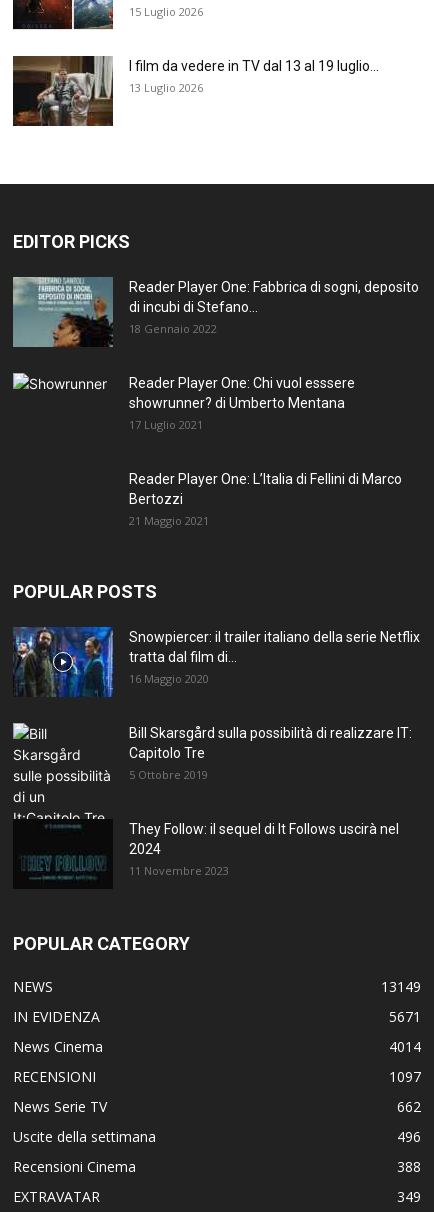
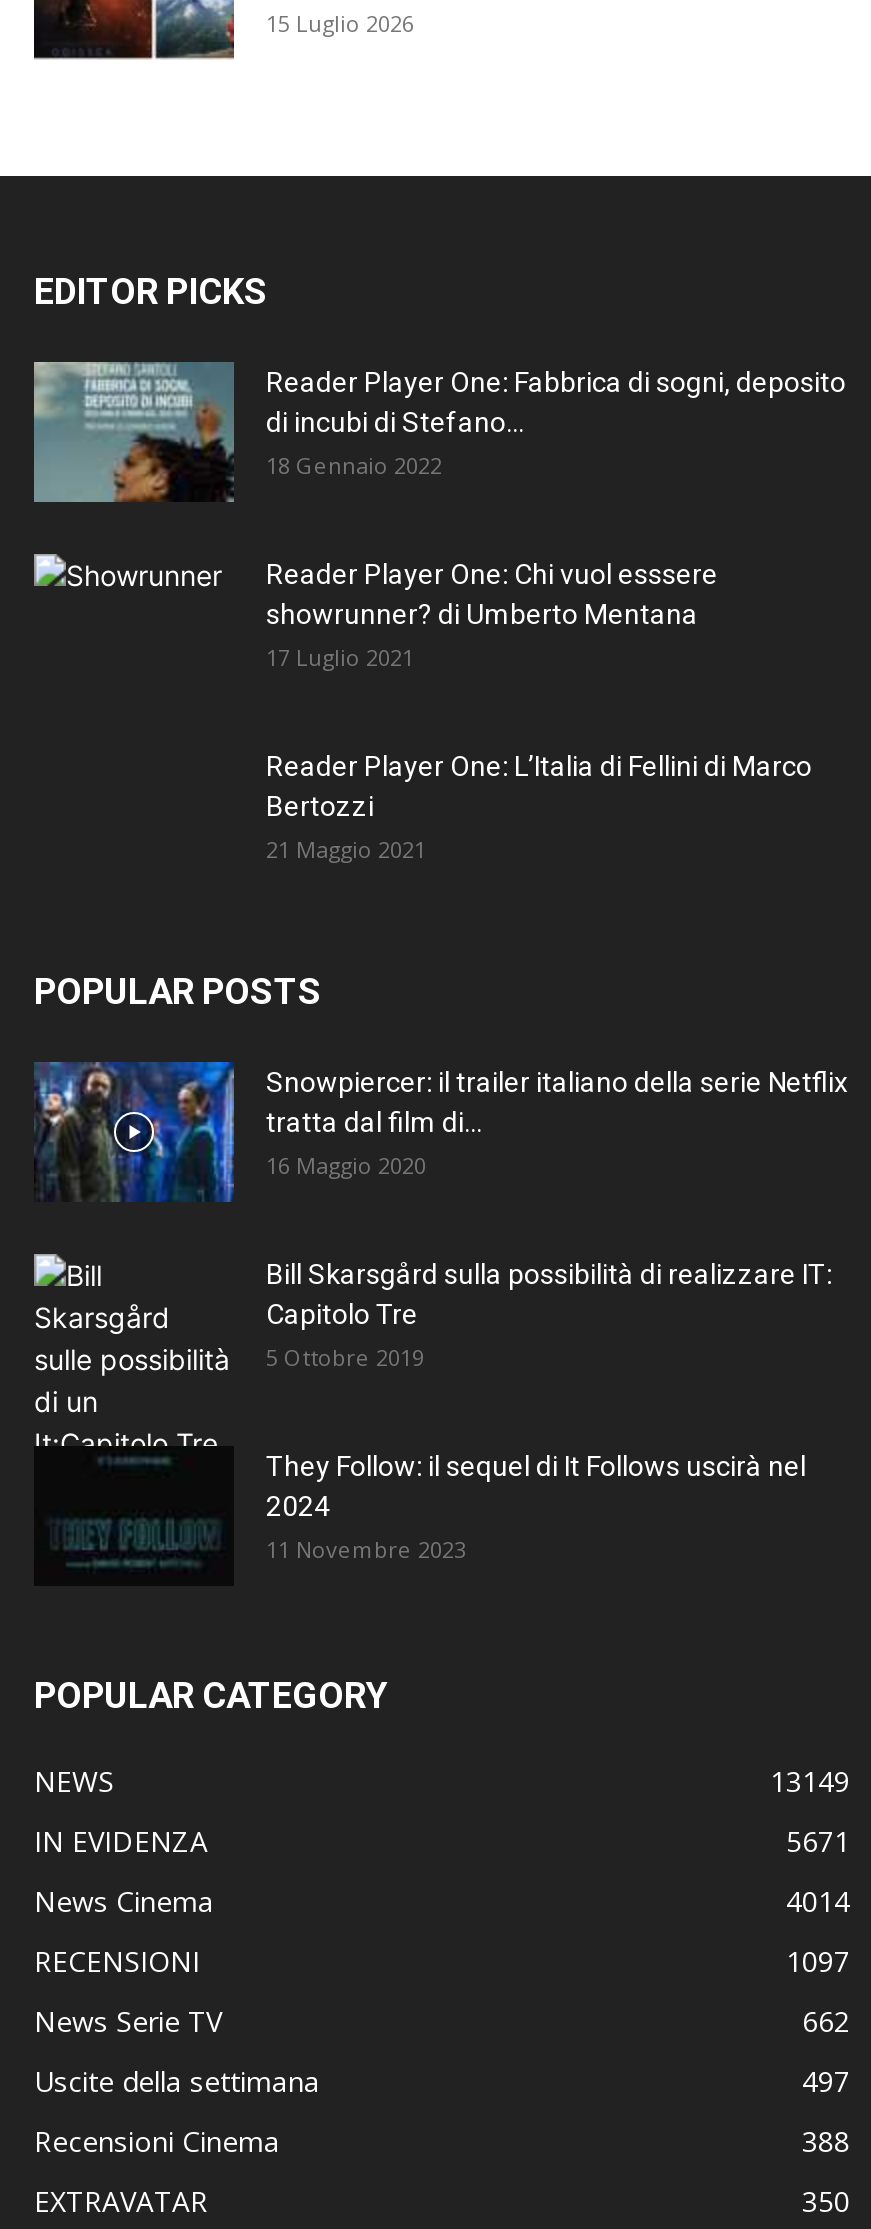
[12,55,379,127] [image] | I film da vedere in TV dal 13 al 19 luglio... | 13 Luglio 2026 -> none
[397,1127,421,1146] 496 -> [802,2062,850,2100] 497
[397,1187,421,1206] 349 -> [802,2182,850,2220] 350

